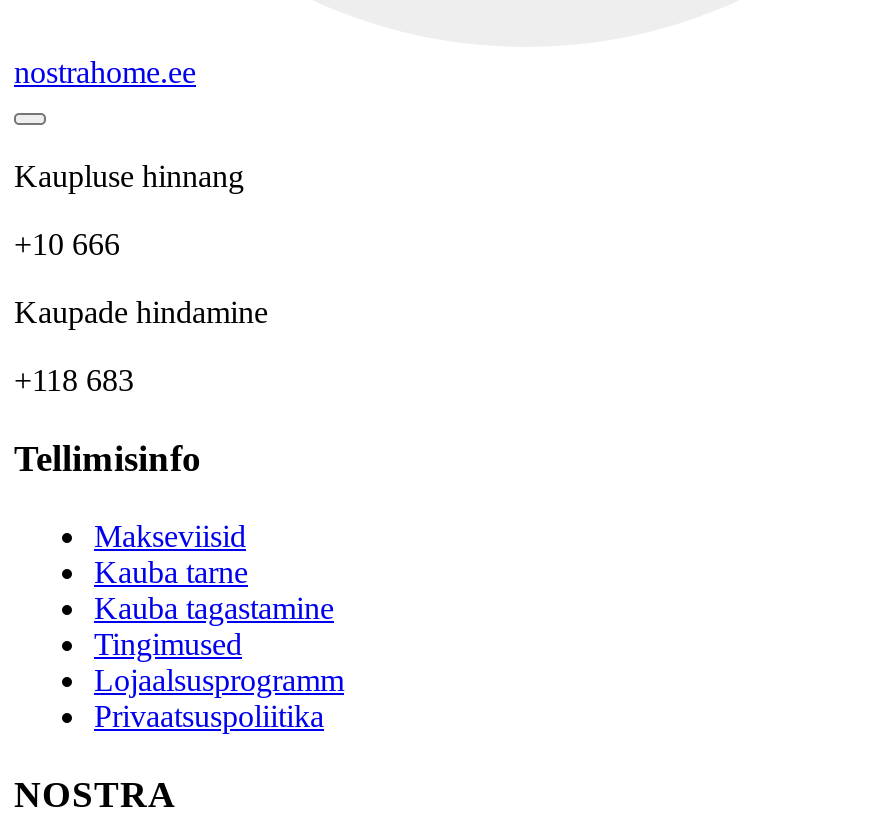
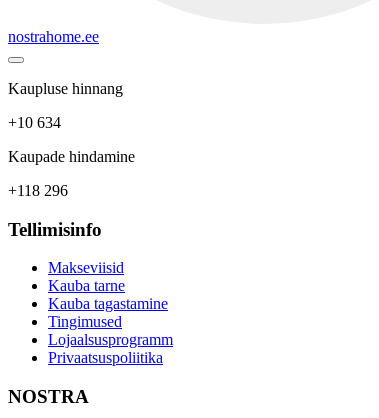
[14,228,120,262] +10 666 -> [8,114,61,131] +10 634
[14,364,134,398] +118 683 -> [8,182,68,199] +118 296

